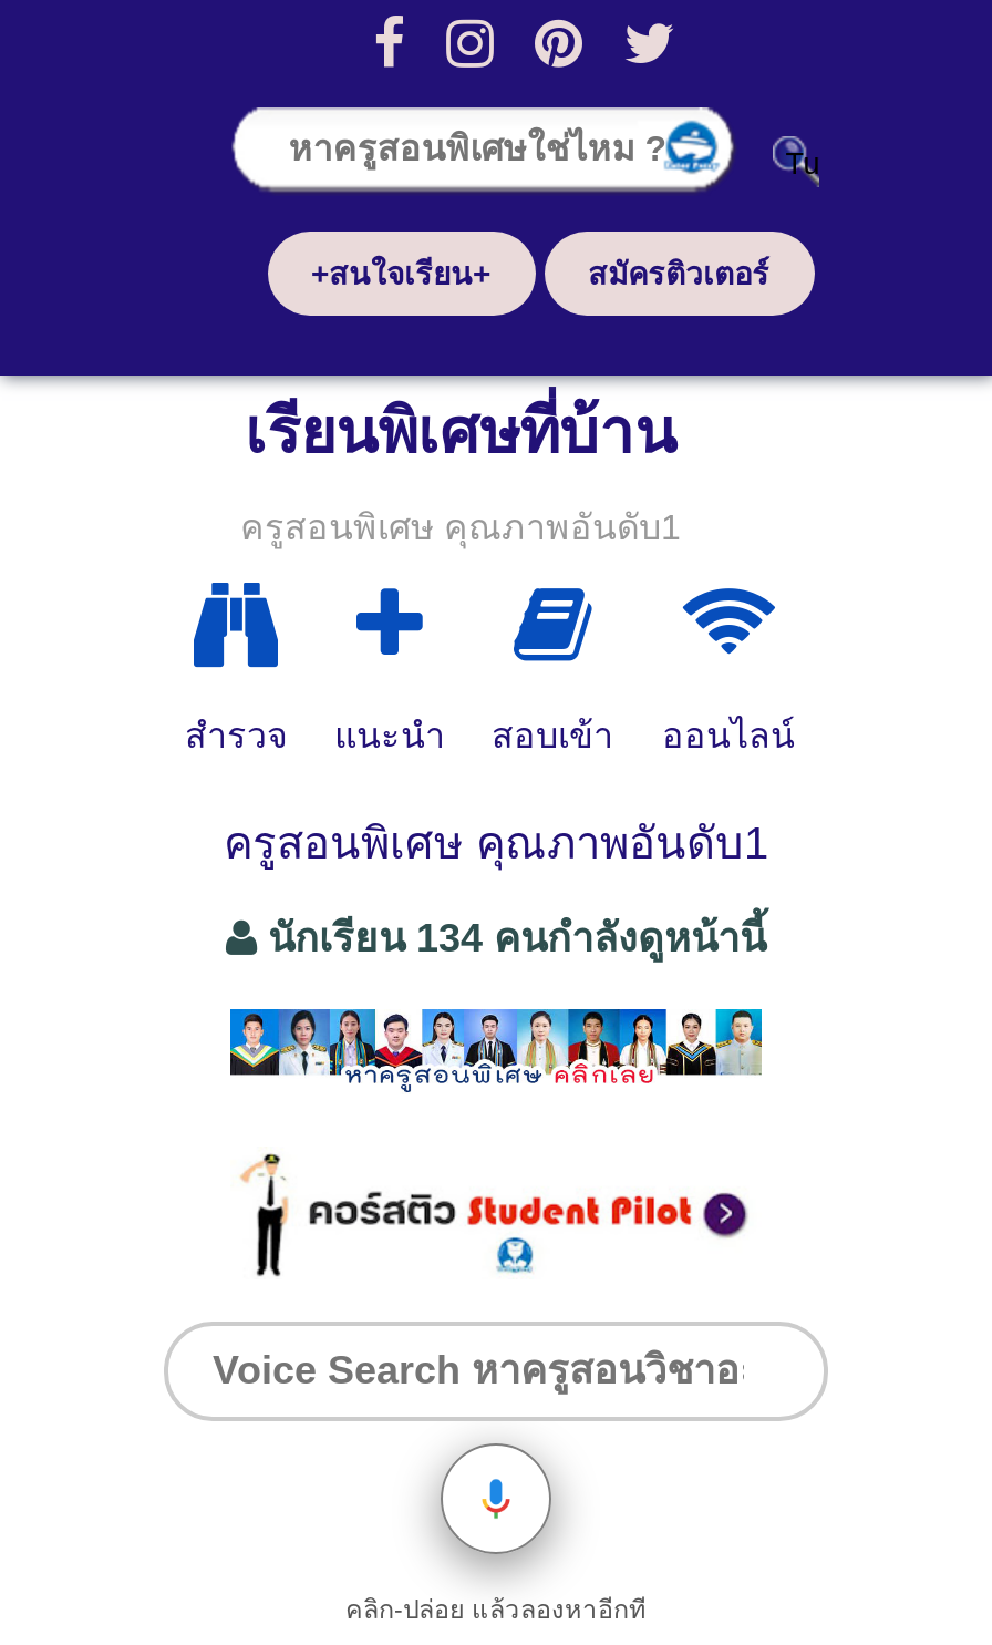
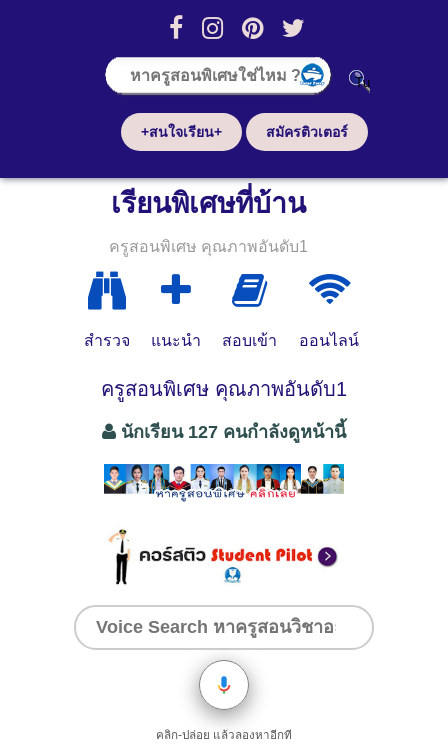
[257,916,766,960] นักเรียน 134 คนกำลังดูหน้านี้ -> [116,422,346,442] นักเรียน 127 คนกำลังดูหน้านี้

